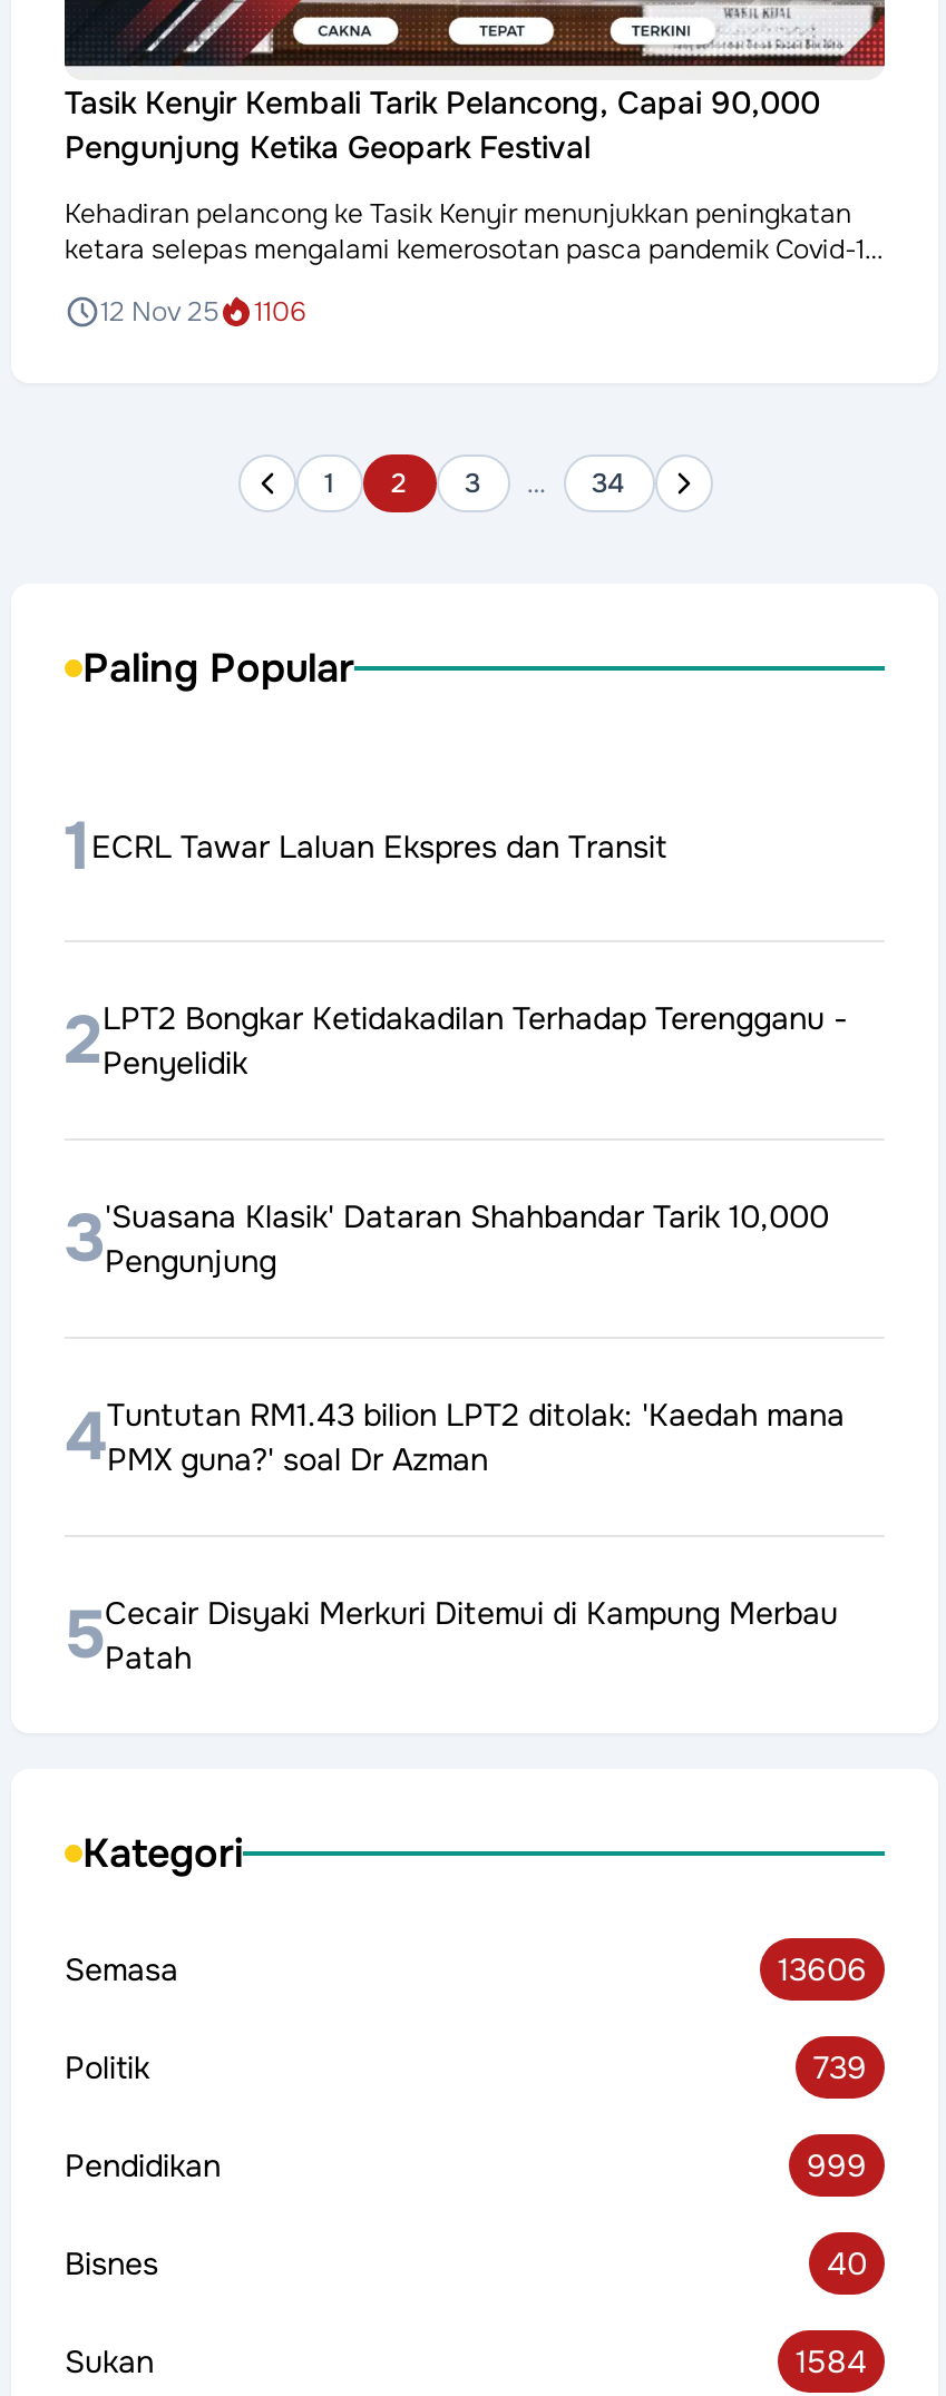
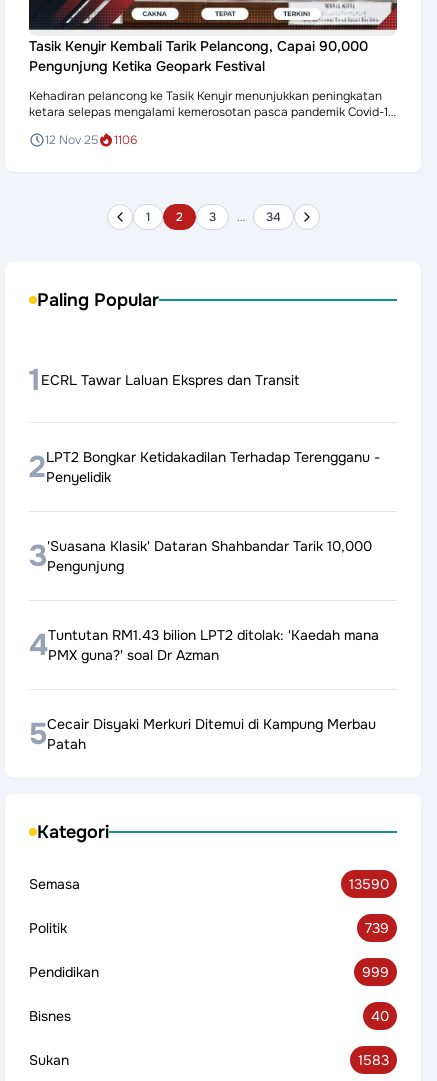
[778,1949,867,1989] 13606 -> [349,875,389,893] 13590
[796,2341,867,2382] 1584 -> [358,1051,389,1069] 1583

